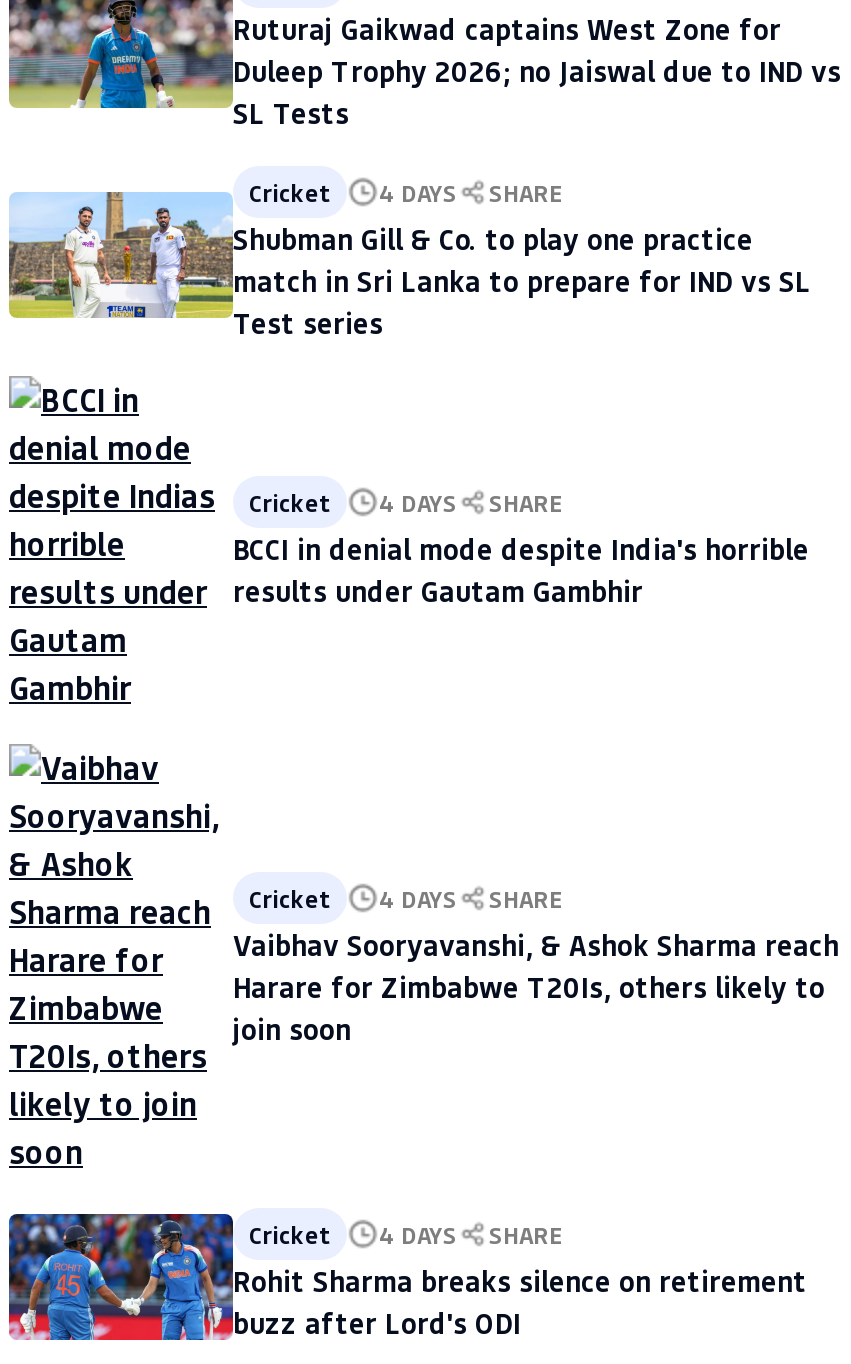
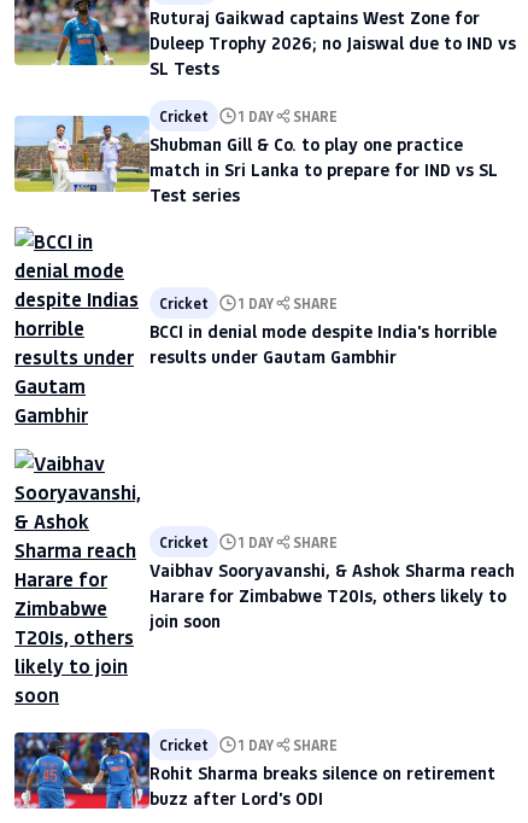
[249,176,563,208] Cricket 4 DAYS SHARE -> [159,106,338,126] Cricket 1 DAY SHARE
[249,486,563,518] Cricket 4 DAYS SHARE -> [159,293,338,313] Cricket 1 DAY SHARE
[249,881,563,913] Cricket 4 DAYS SHARE -> [159,532,338,551] Cricket 1 DAY SHARE
[249,1218,563,1250] Cricket 4 DAYS SHARE -> [159,735,338,754] Cricket 1 DAY SHARE

